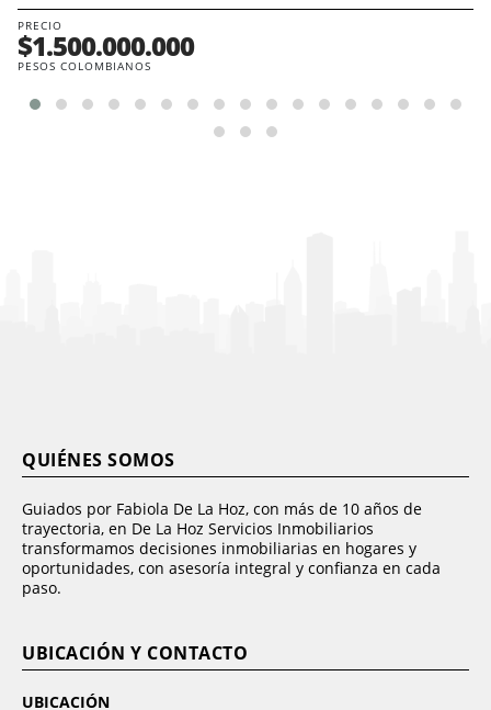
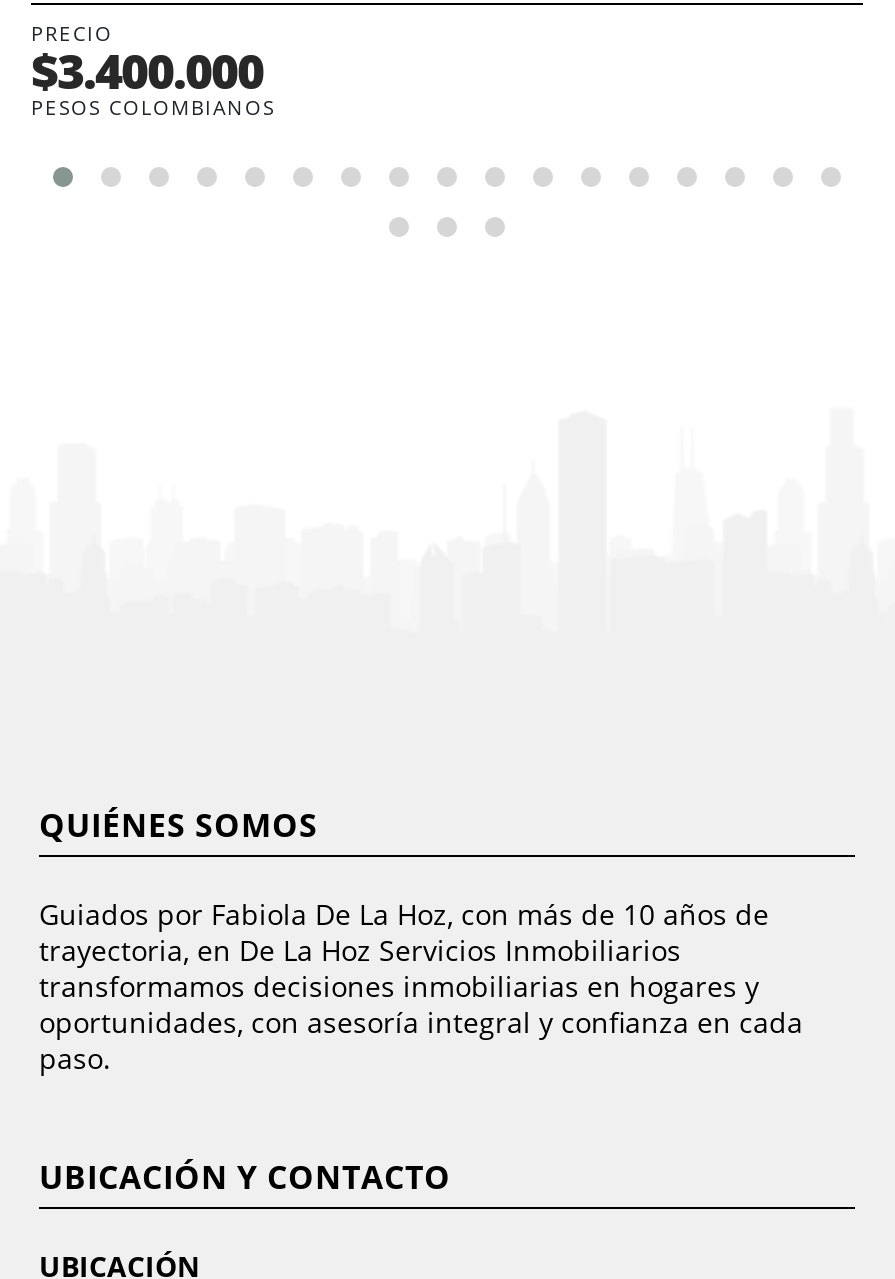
[18,28,194,64] $1.500.000.000 -> [31,37,263,103] $3.400.000

